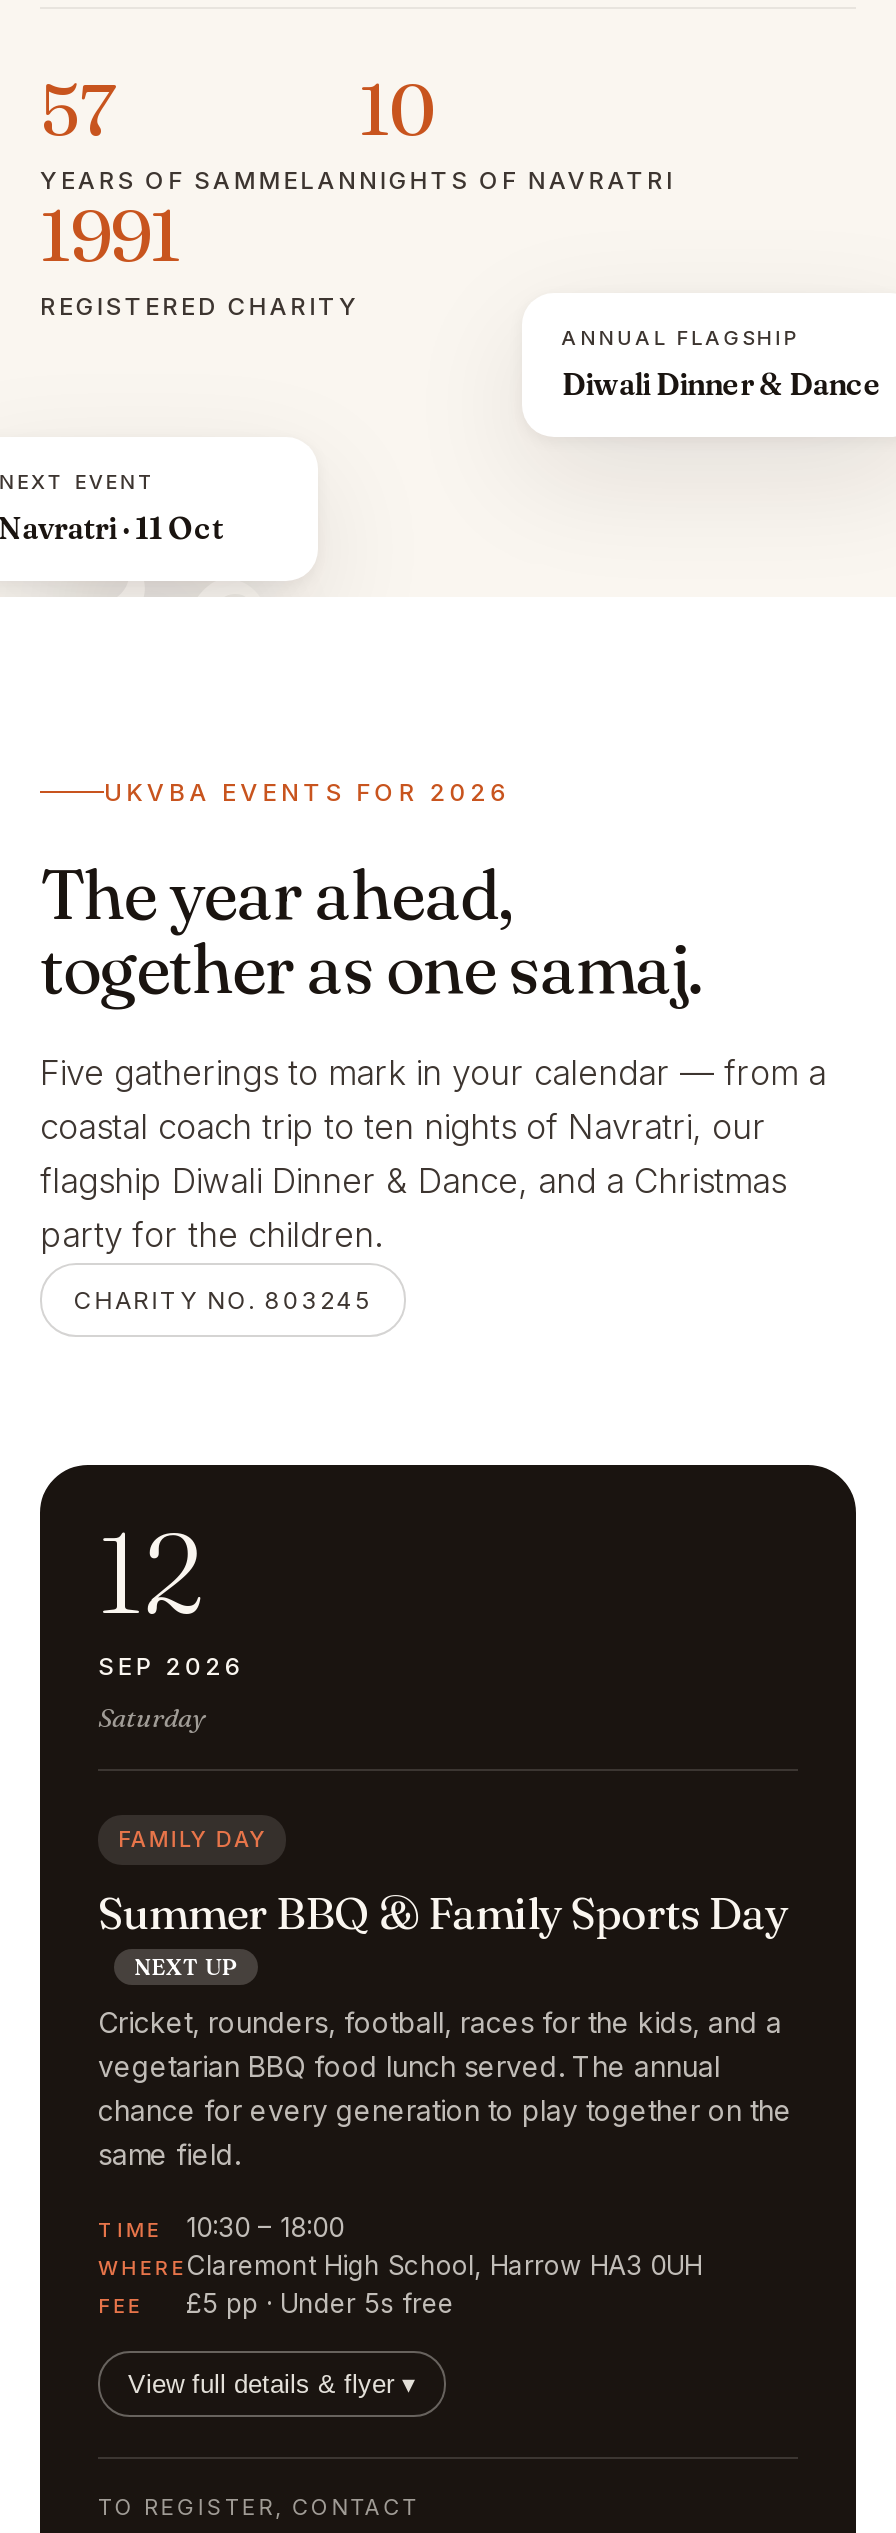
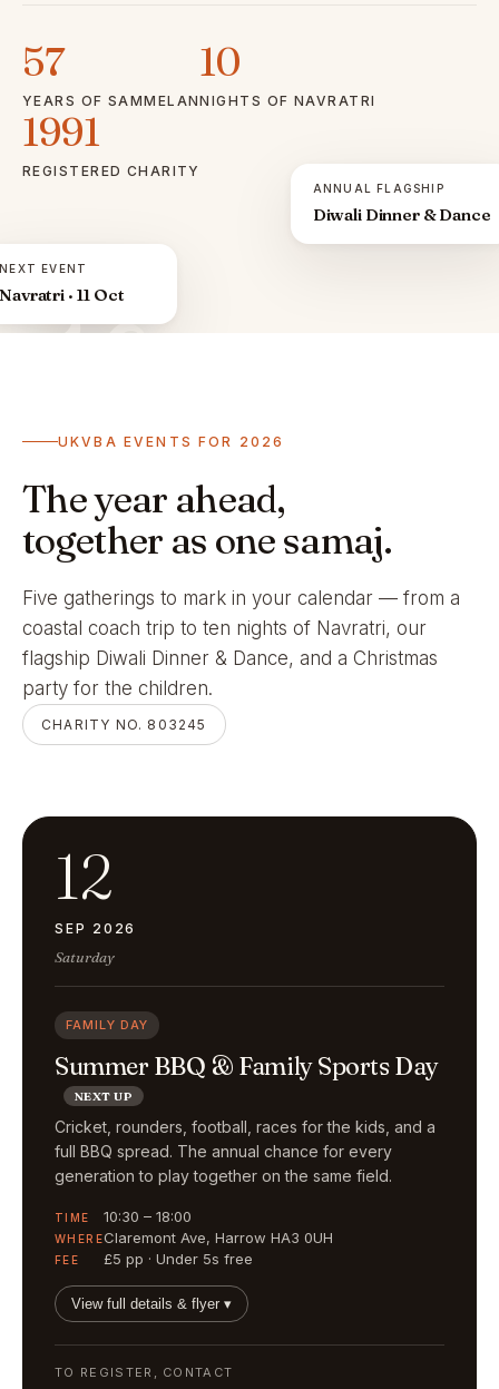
[98,2049,792,2171] vegetarian BBQ food lunch served. The annual | chance for every generation to play together on the | same field. -> [55,1142,392,1185] full BBQ spread. The annual chance for every | generation to play together on the same field.
[98,2249,702,2281] WHERE Claremont High School, Harrow HA3 0UH -> [55,1229,333,1246] WHERE Claremont Ave, Harrow HA3 0UH

